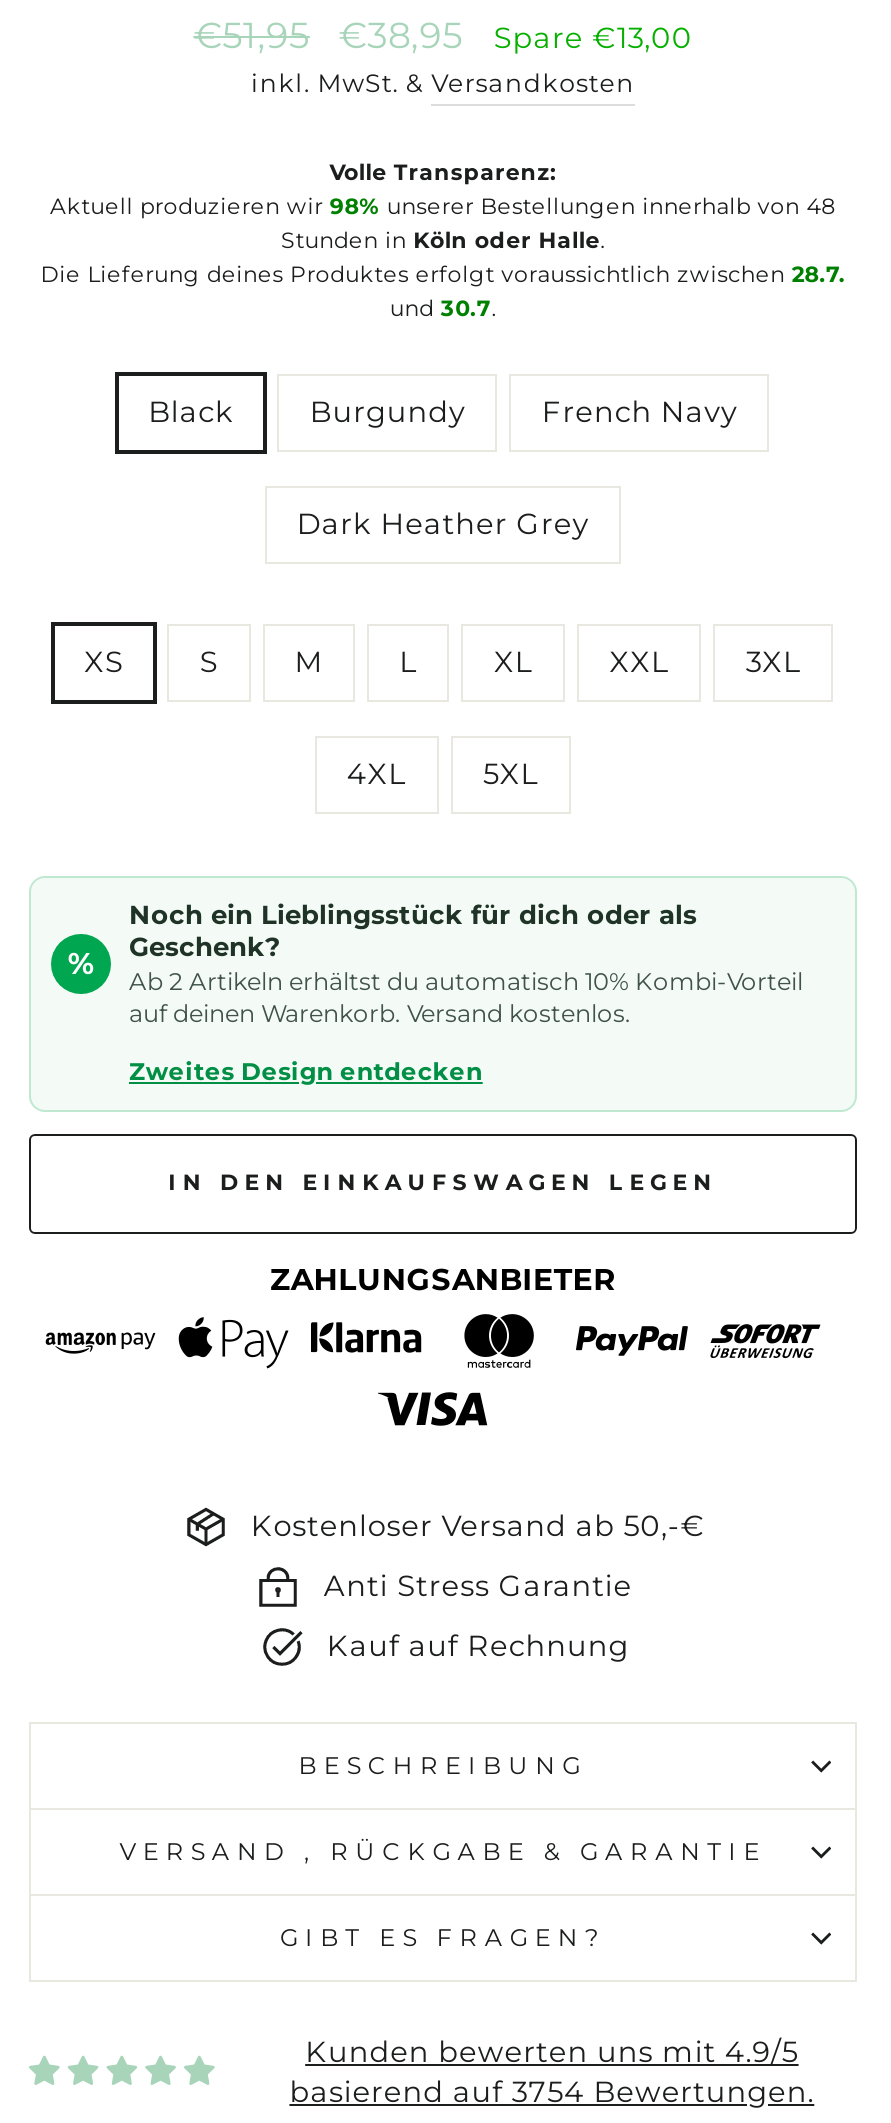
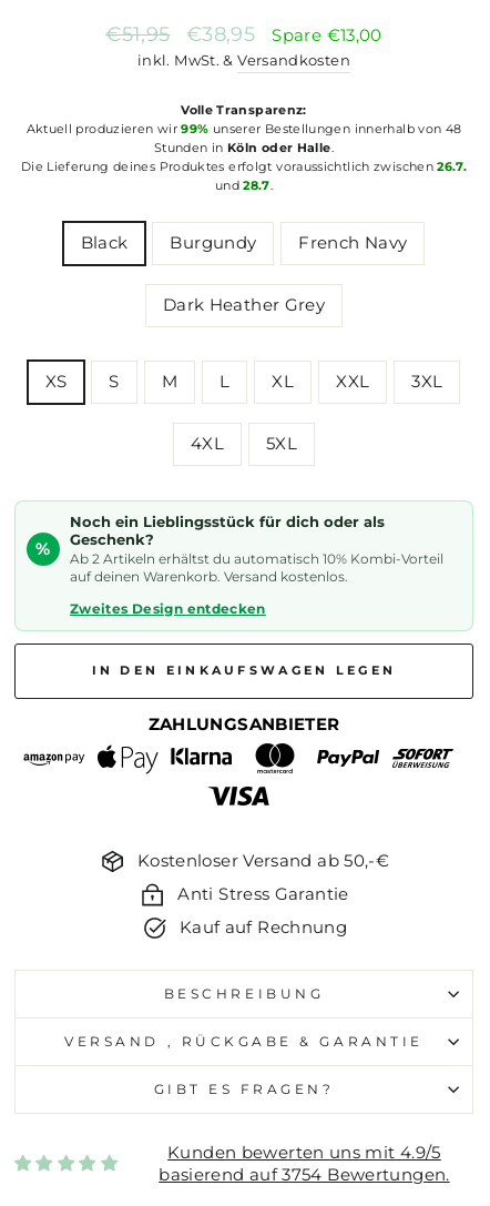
[50,191,836,219] Aktuell produzieren wir 98% unserer Bestellungen innerhalb von 48 -> [26,121,462,136] Aktuell produzieren wir 99% unserer Bestellungen innerhalb von 48
[41,259,845,287] Die Lieferung deines Produktes erfolgt voraussichtlich zwischen 28.7. -> [21,158,467,174] Die Lieferung deines Produktes erfolgt voraussichtlich zwischen 26.7.
[390,293,496,321] und 30.7. -> [215,177,273,193] und 28.7.

